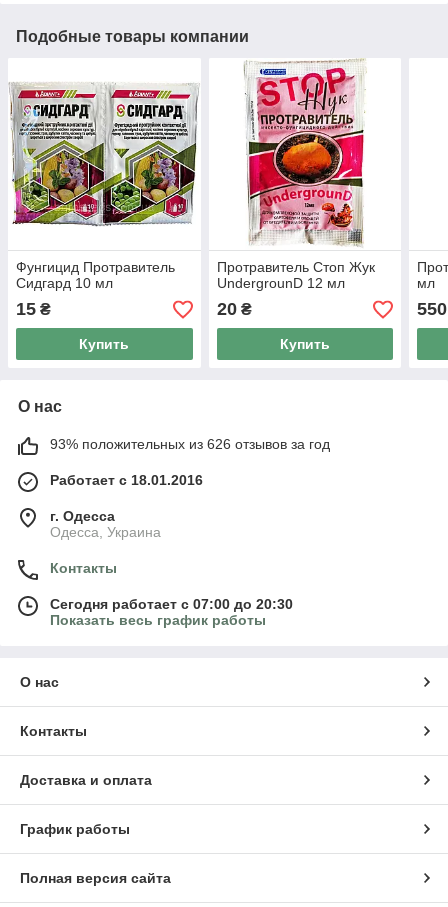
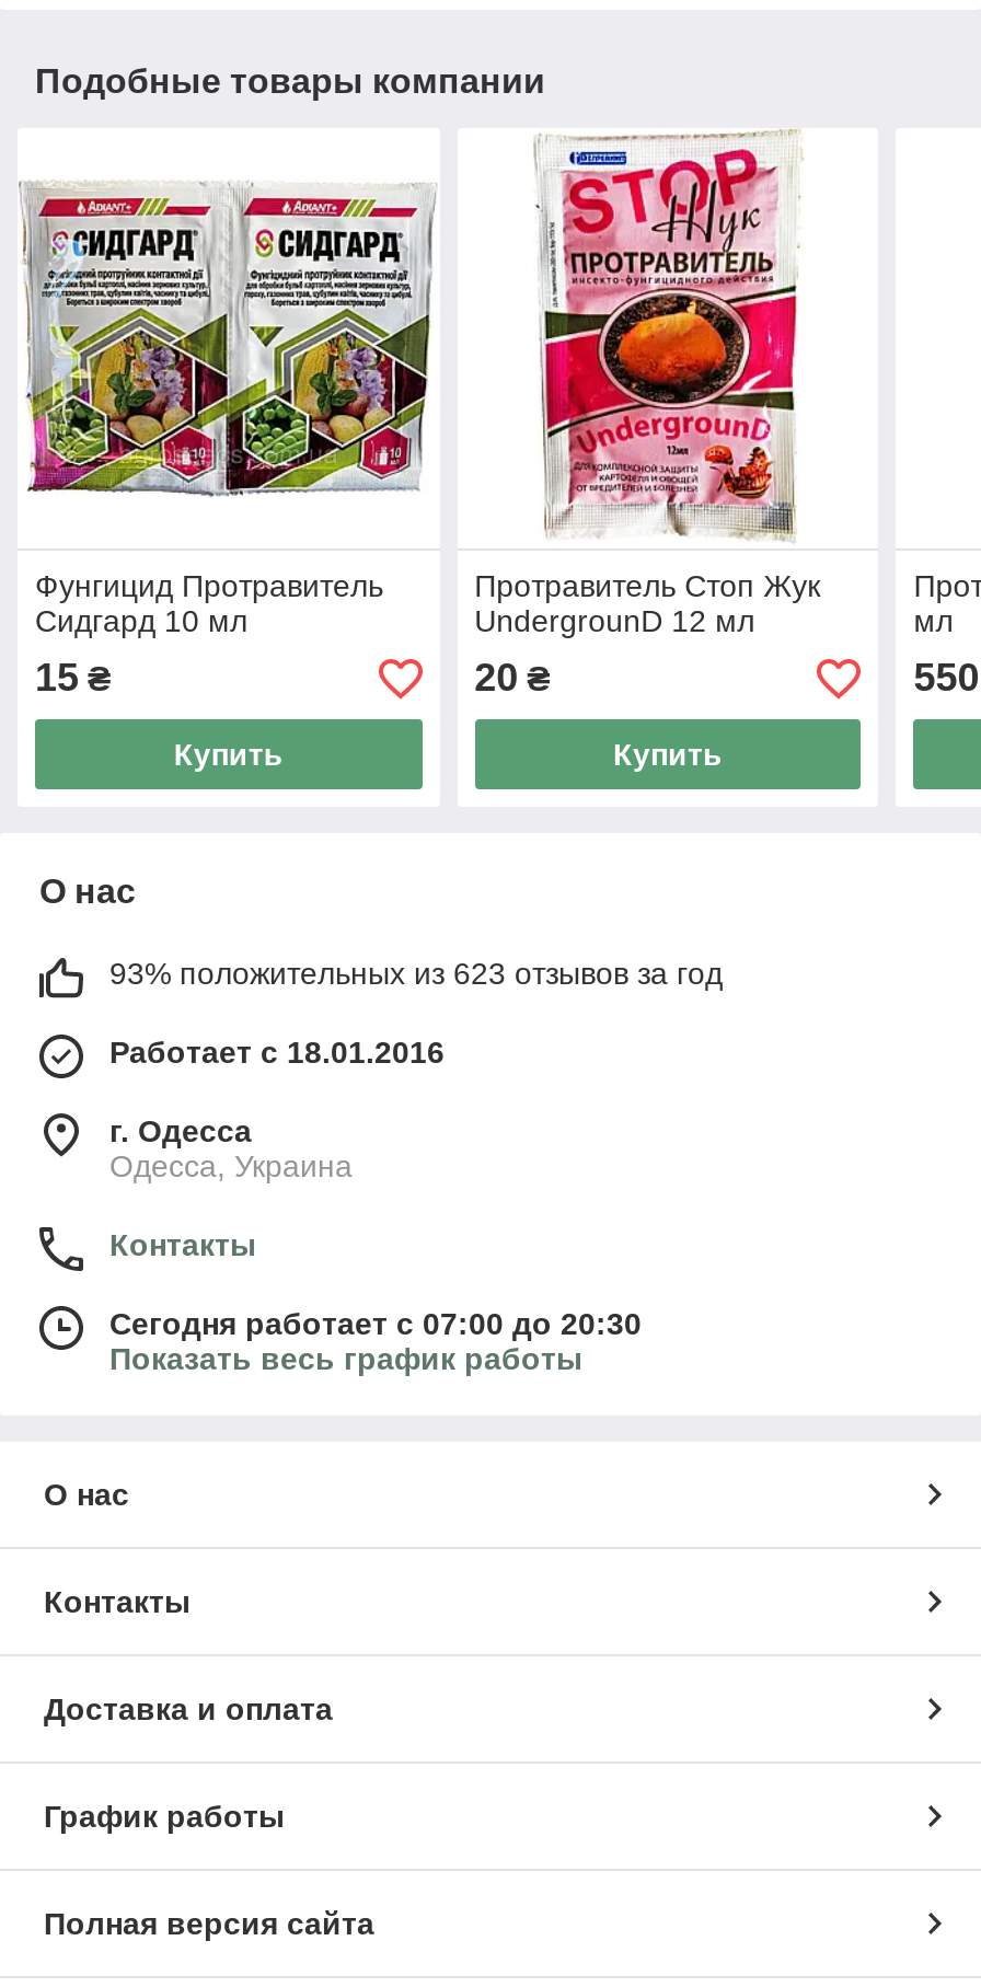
[50,436,330,452] 93% положительных из 626 отзывов за год -> [109,957,723,992] 93% положительных из 623 отзывов за год

